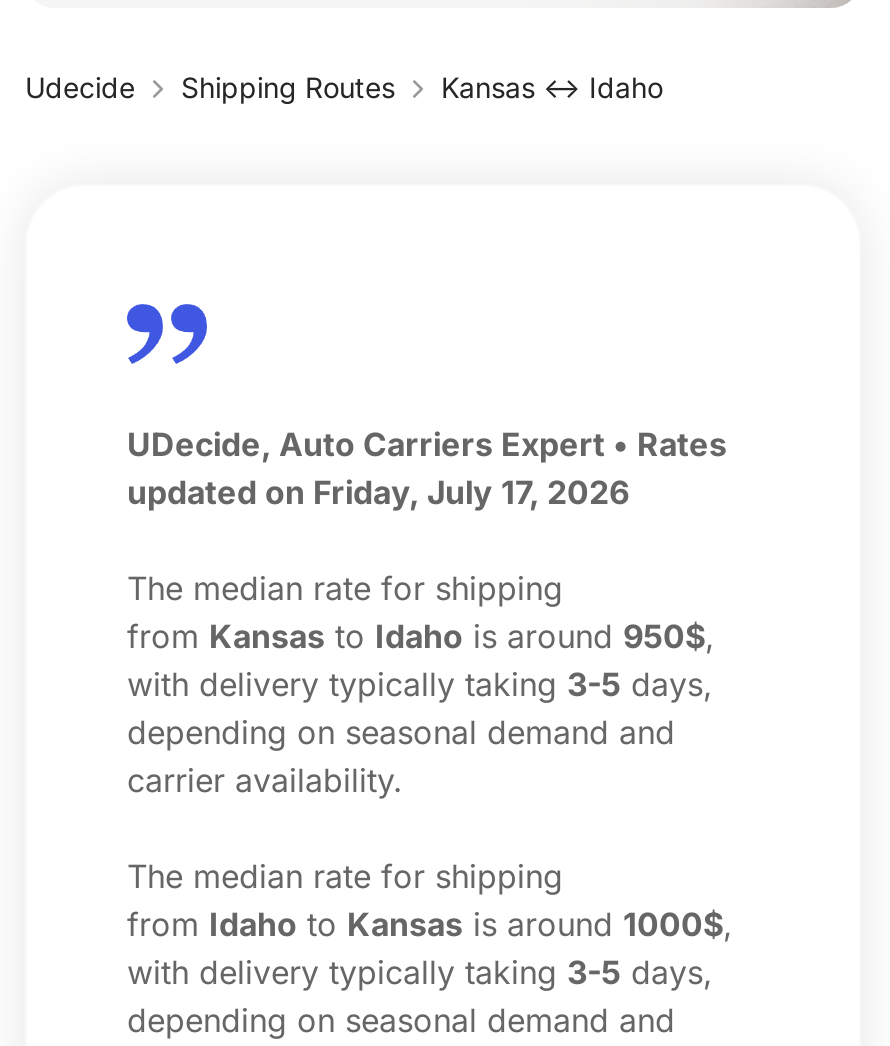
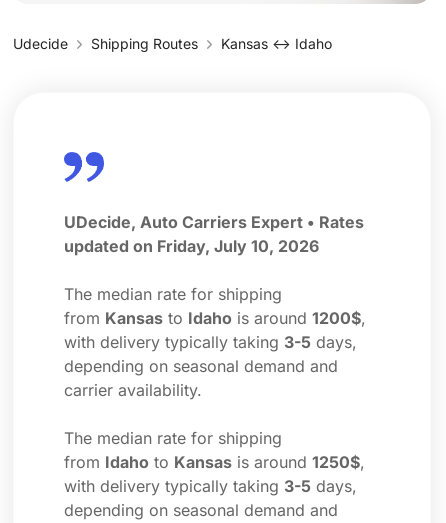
[127,472,629,512] updated on Friday, July 17, 2026 -> [64,236,319,256] updated on Friday, July 10, 2026
[127,616,715,656] from Kansas to Idaho is around 950$, -> [64,308,366,328] from Kansas to Idaho is around 1200$,
[127,904,733,944] from Idaho to Kansas is around 1000$, -> [64,452,365,472] from Idaho to Kansas is around 1250$,

